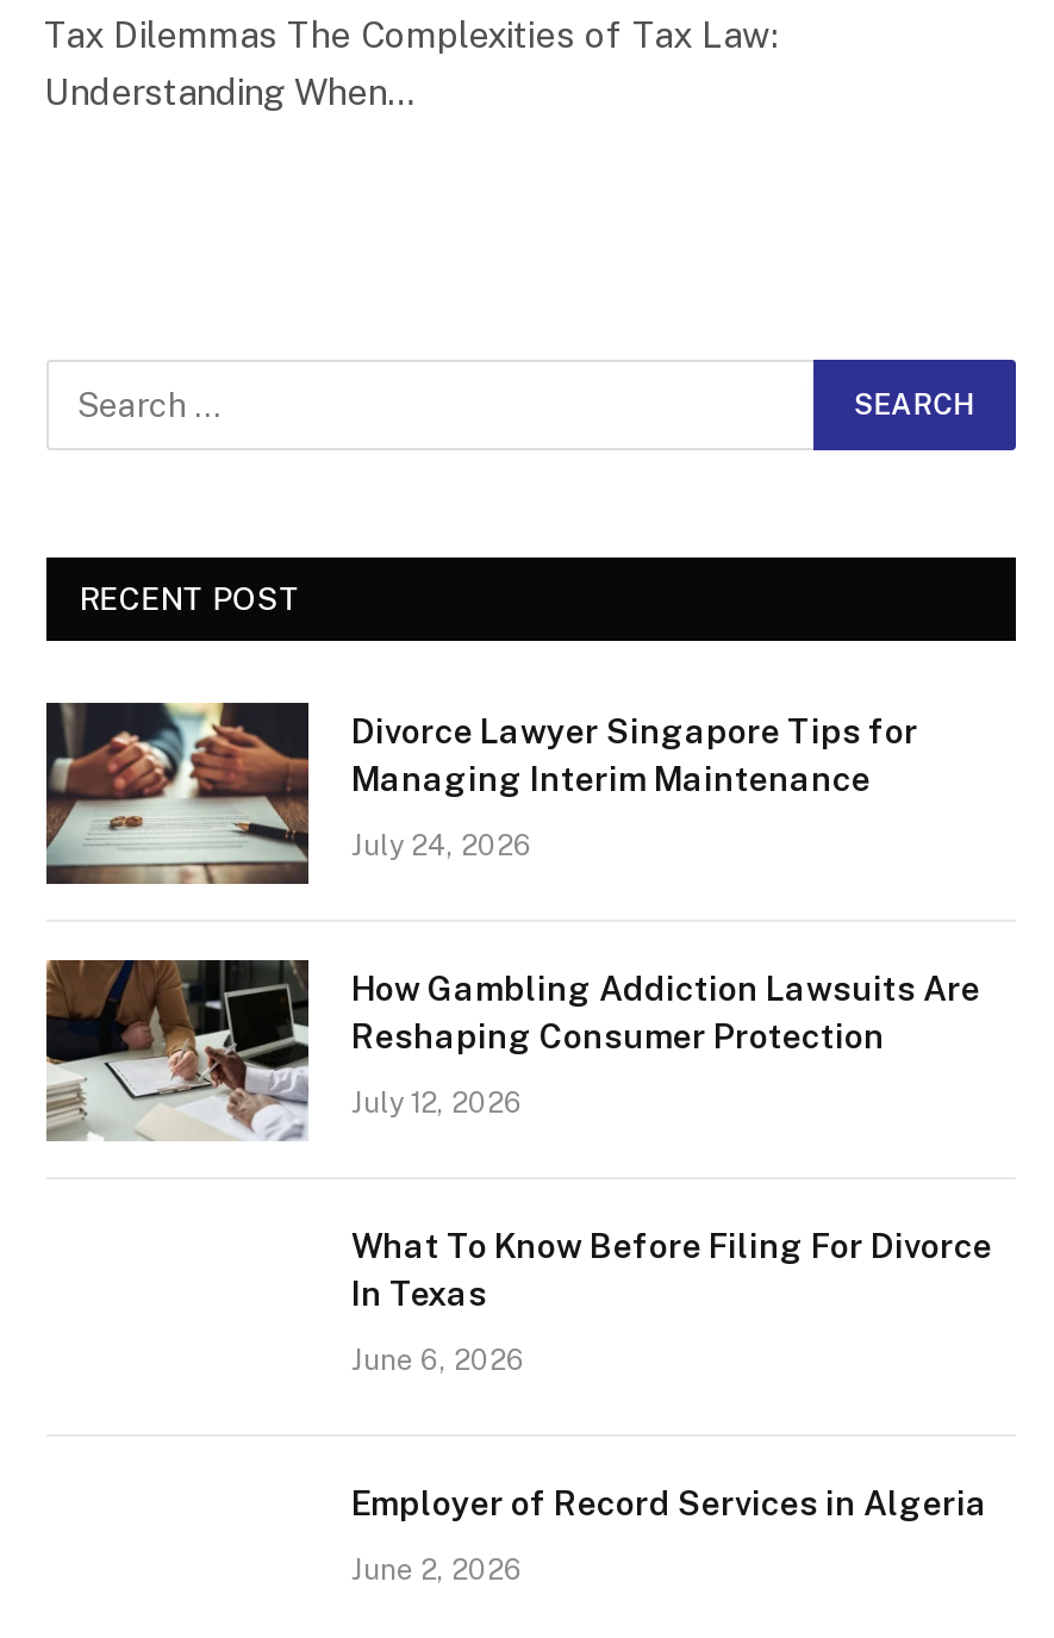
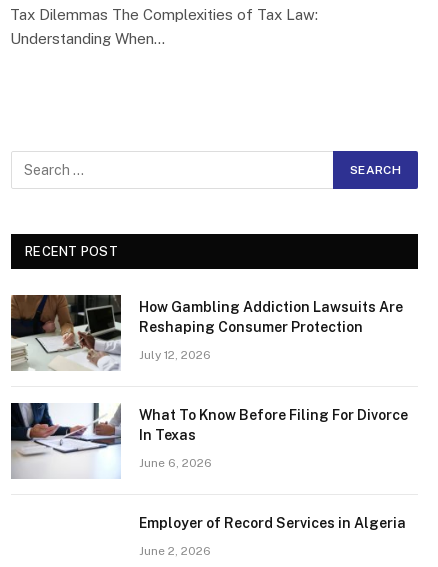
[44,700,918,886] [image] | Divorce Lawyer Singapore Tips for | Managing Interim Maintenance | July 24, 2026 -> none
none -> [10,402,122,479] [image]

